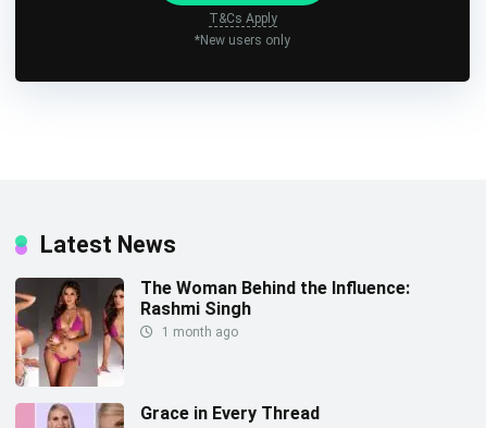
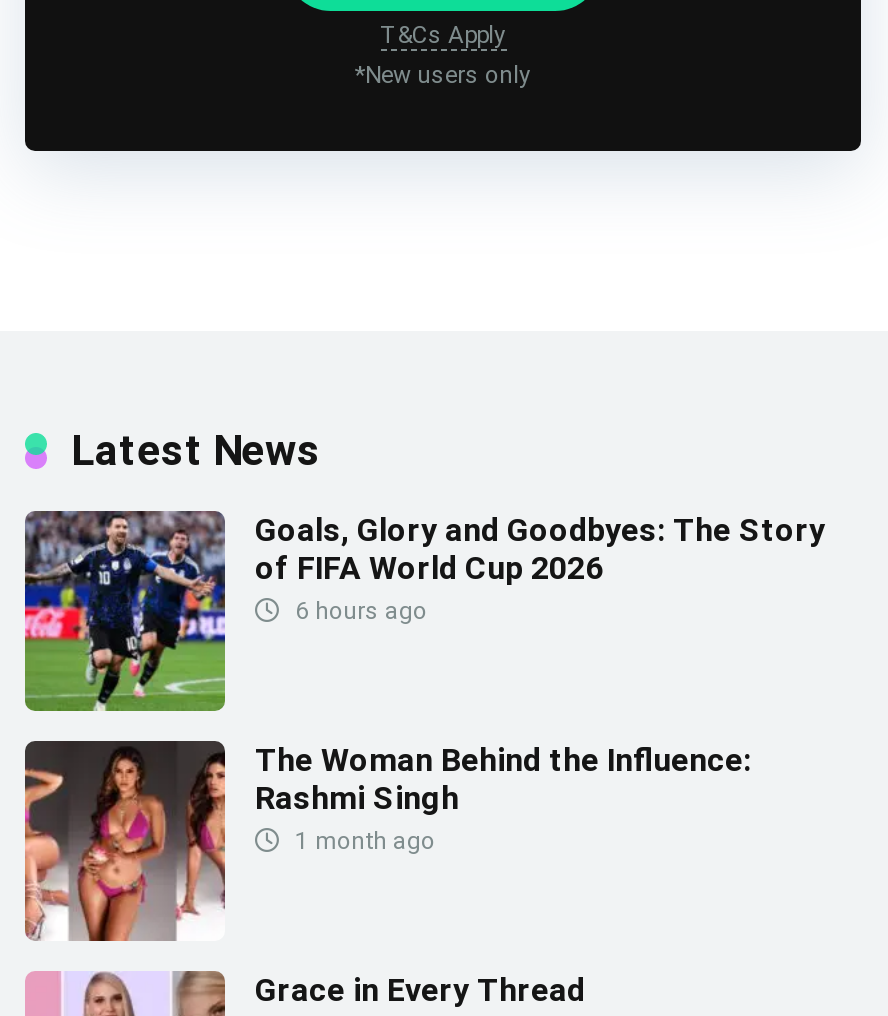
none -> [23,510,825,714] [image] | Goals, Glory and Goodbyes: The Story | of FIFA World Cup 2026 | 6 hours ago

